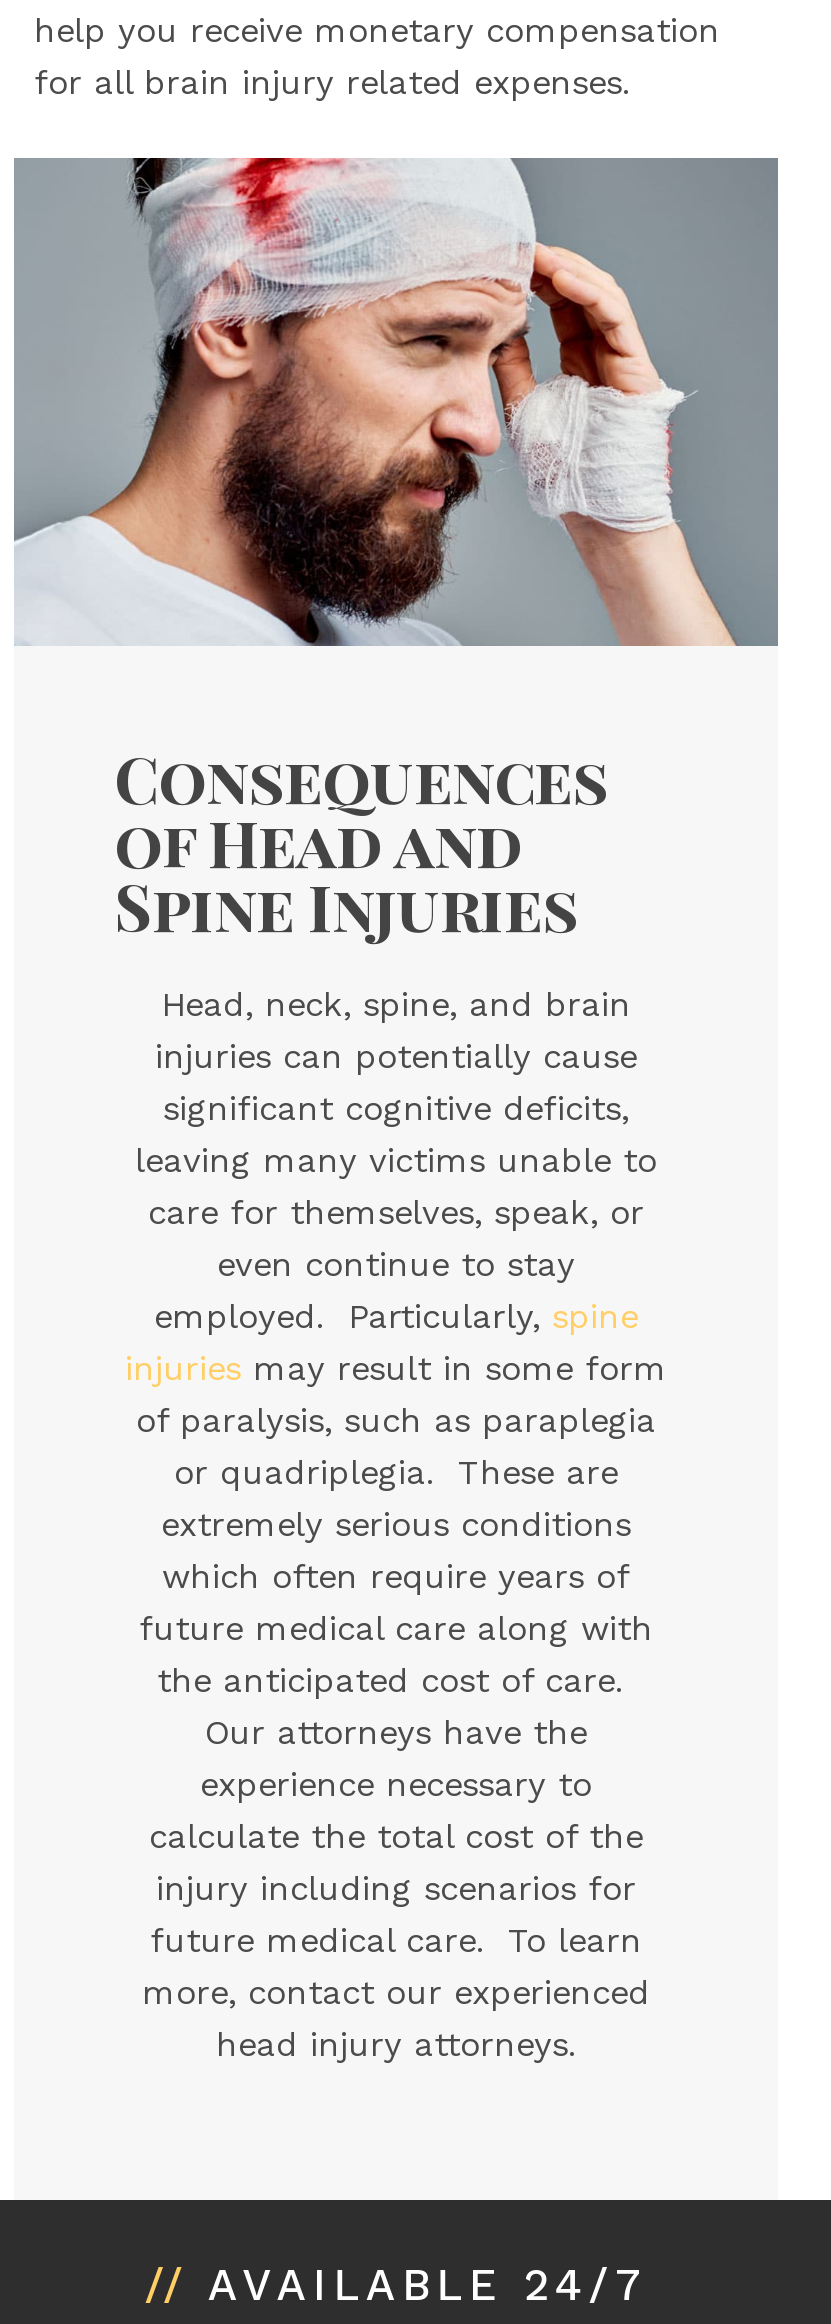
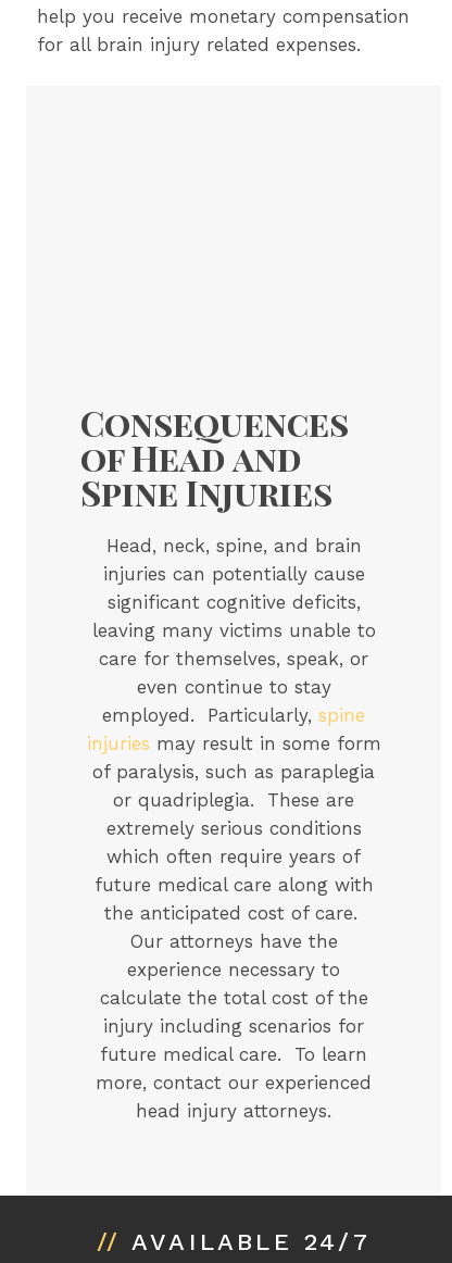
[12,156,780,648] [image] -> none

